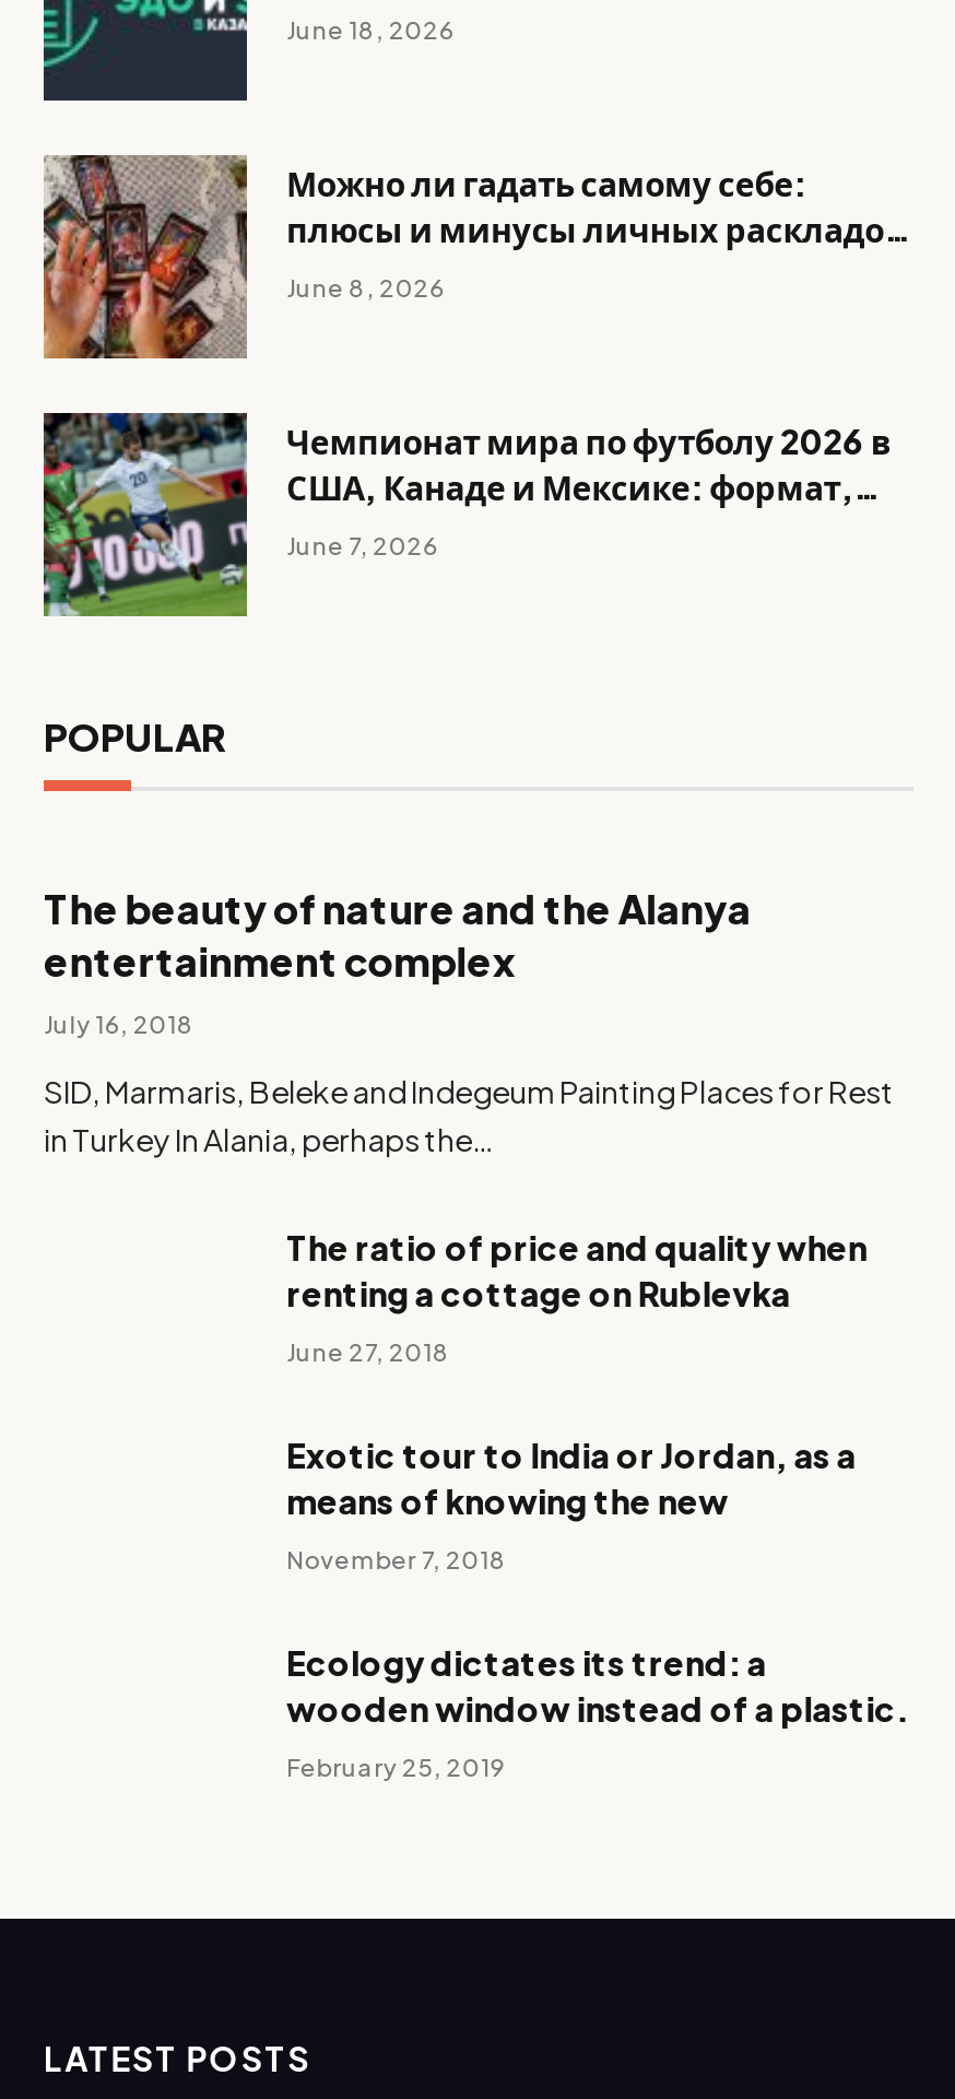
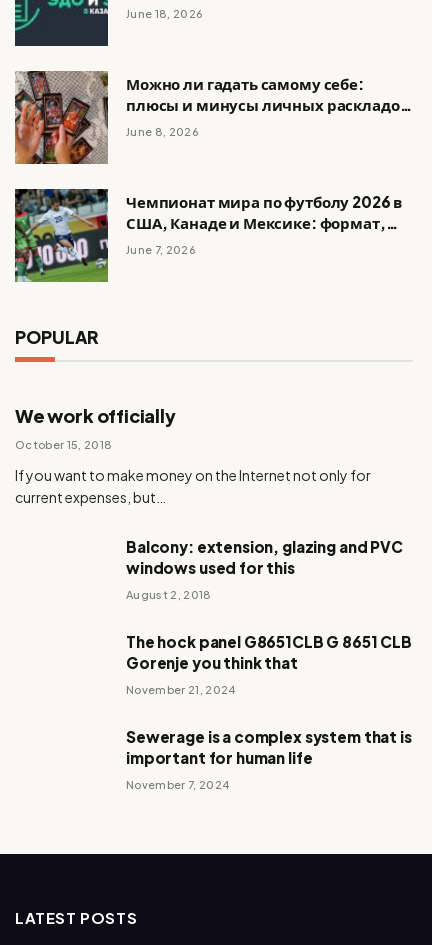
[44,882,751,985] The beauty of nature and the Alanya | entertainment complex -> [15,404,176,427] We work officially
[44,1009,195,1037] July 16, 2018 -> [15,438,112,451] October 15, 2018
[44,1070,894,1158] SID, Marmaris, Beleke and Indegeum Painting Places for Rest | in Turkey In Alania, perhaps the… -> [15,466,371,506] If you want to make money on the Internet not only for | current expenses, but…
[286,1225,867,1313] The ratio of price and quality when | renting a cottage on Rublevka -> [126,537,403,577] Balcony: extension, glazing and PVC | windows used for this
[286,1337,451,1365] June 27, 2018 -> [126,588,212,601] August 2, 2018
[286,1433,856,1520] Exotic tour to India or Jordan, as a | means of knowing the new -> [126,632,412,672] The hock panel G8651CLB G 8651 CLB | Gorenje you think that
[286,1544,508,1573] November 7, 2018 -> [126,683,236,696] November 21, 2024
[286,1641,909,1728] Ecology dictates its trend: a | wooden window instead of a plastic. -> [126,727,412,767] Sewerage is a complex system that is | important for human life
[286,1752,506,1780] February 25, 2019 -> [126,778,229,791] November 7, 2024

